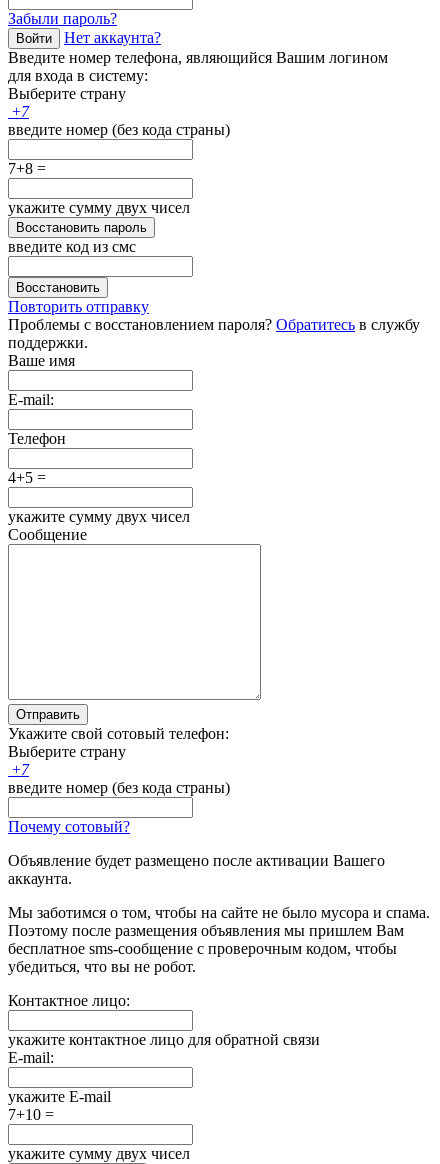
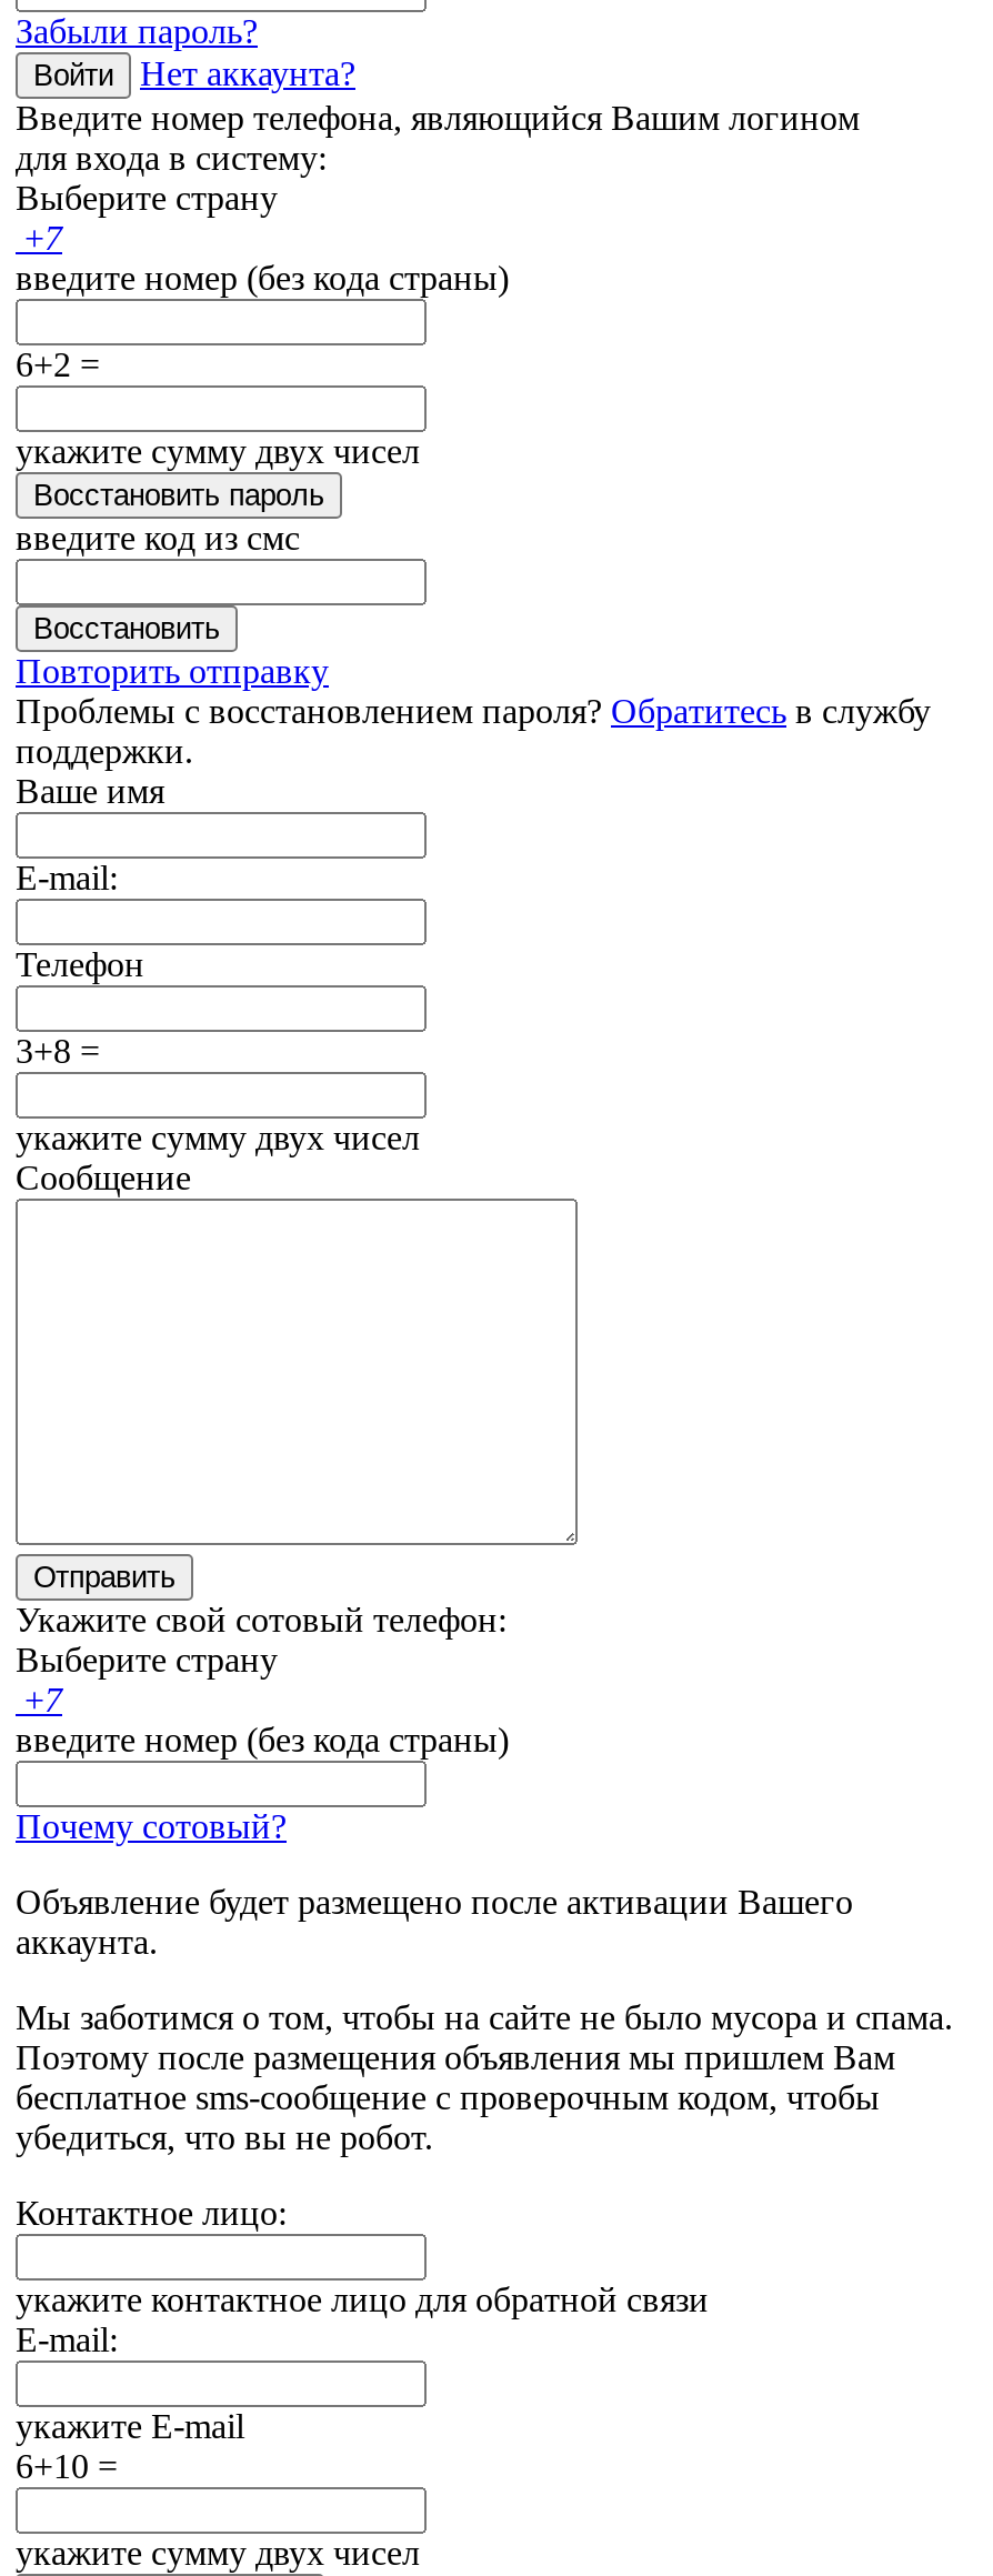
[8,160,46,177] 7+8 = -> [16,345,100,382] 6+2 =
[8,469,46,486] 4+5 = -> [16,1031,100,1069] 3+8 =
[8,1106,54,1123] 7+10 = -> [16,2446,118,2484] 6+10 =

